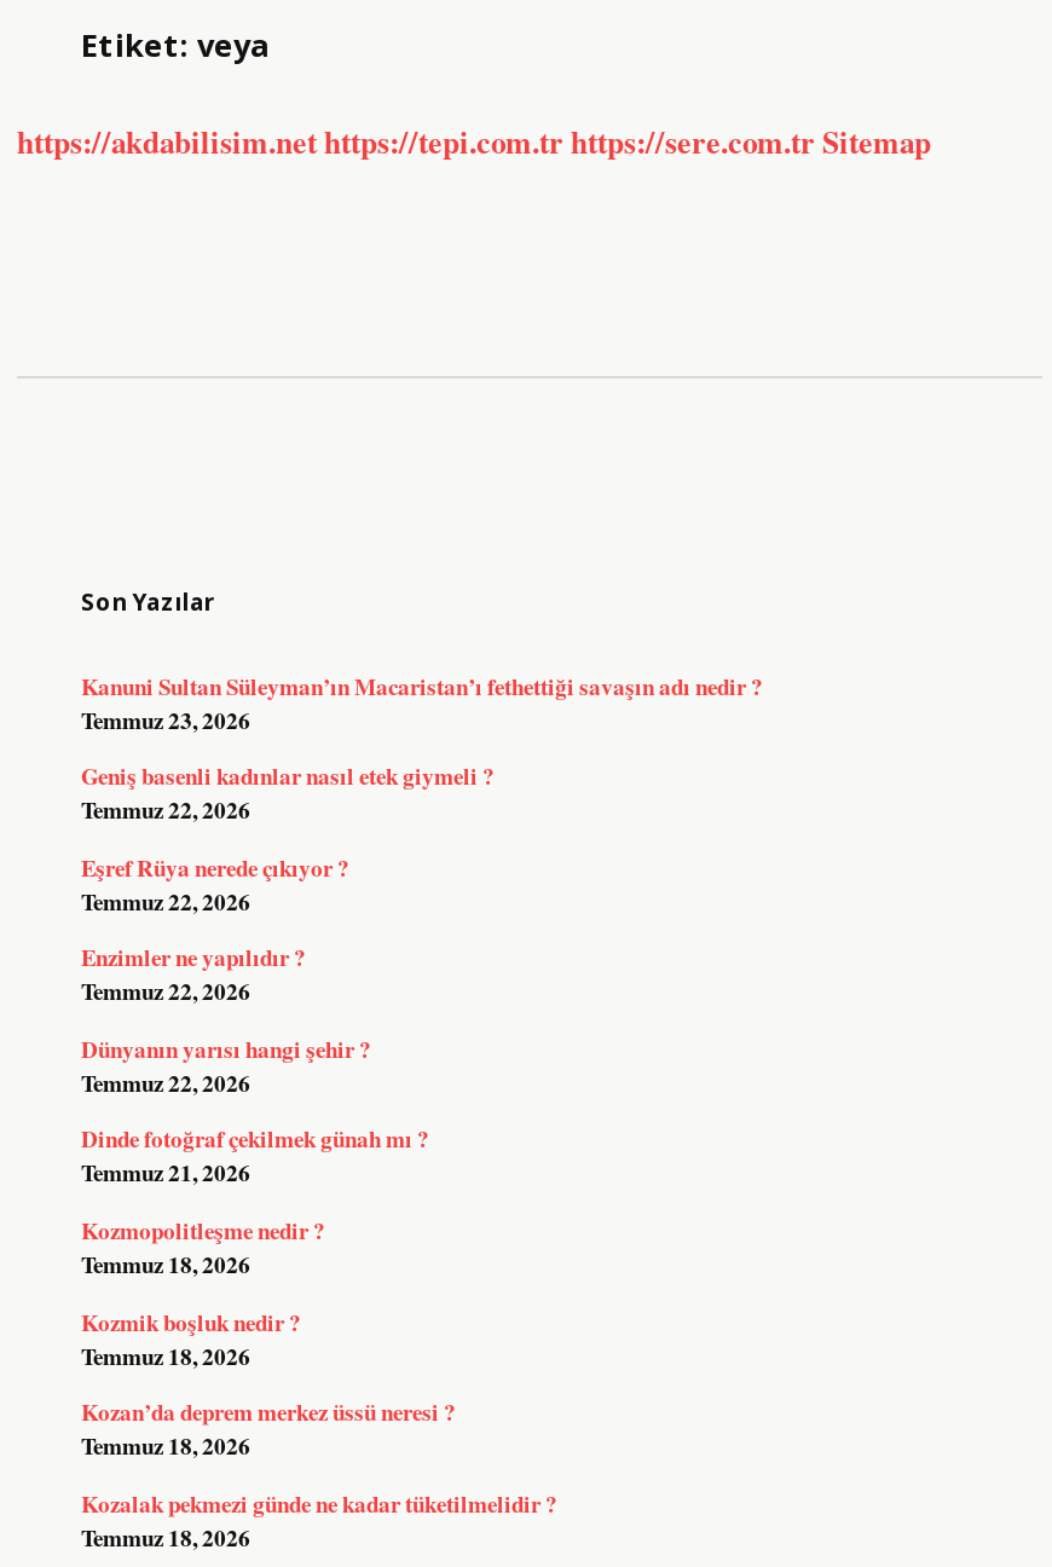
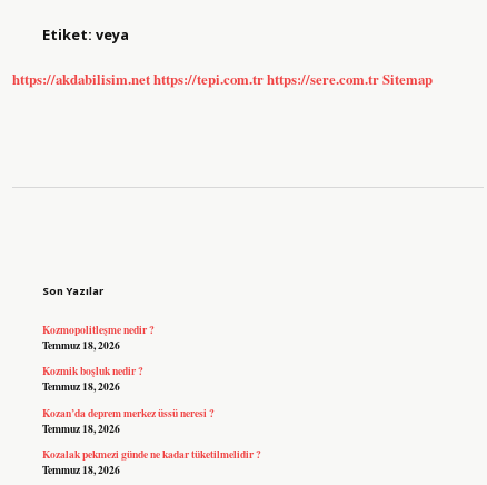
[81,667,763,1190] Kanuni Sultan Süleyman’ın Macaristan’ı fethettiği savaşın adı nedir ? | Temmuz 23, 2026 | Geniş basenli kadınlar nasıl etek giymeli ? | Temmuz 22, 2026 | Eşref Rüya nerede çıkıyor ? | Temmuz 22, 2026 | Enzimler ne yapılıdır ? | Temmuz 22, 2026 | Dünyanın yarısı hangi şehir ? | Temmuz 22, 2026 | Dinde fotoğraf çekilmek günah mı ? | Temmuz 21, 2026 -> none

